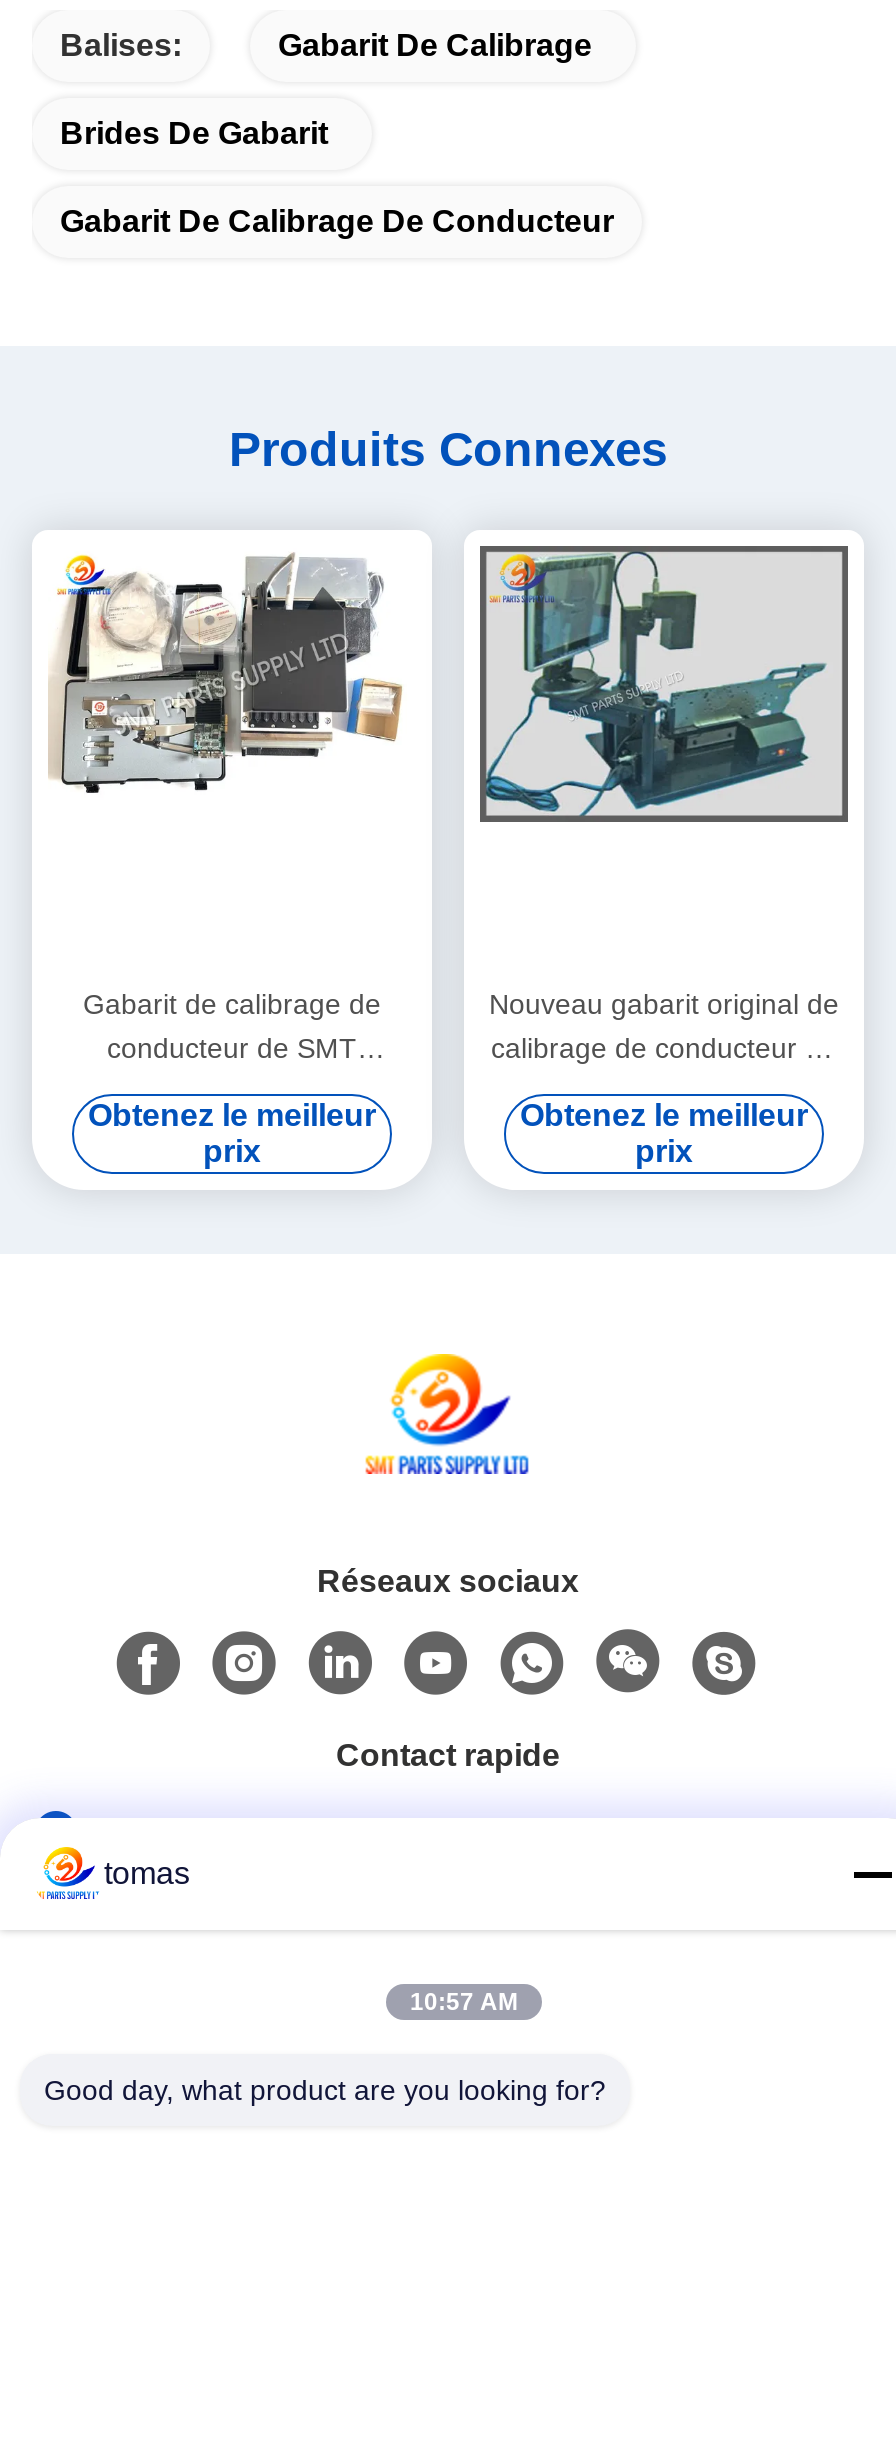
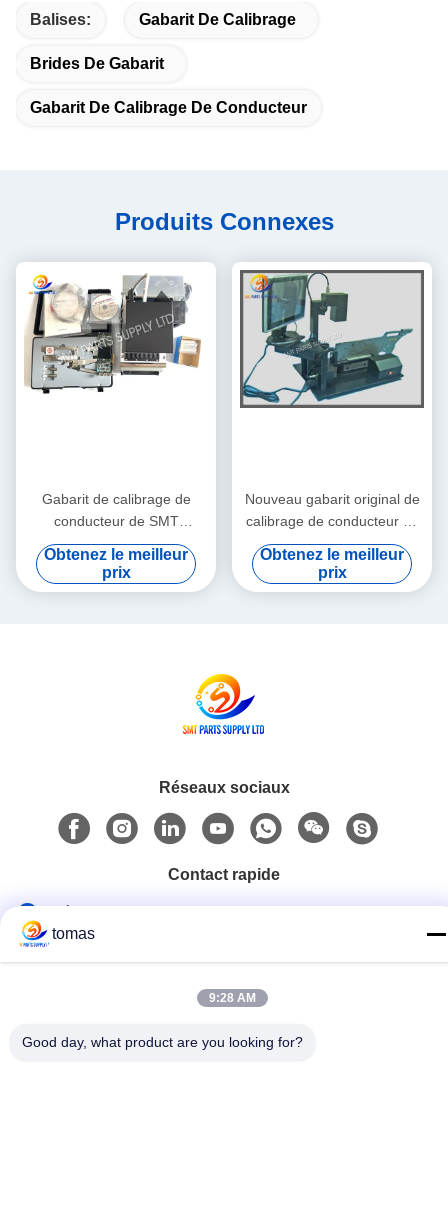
[410,1988,518,2016] 10:57 AM -> [208,991,255,1005] 9:28 AM

